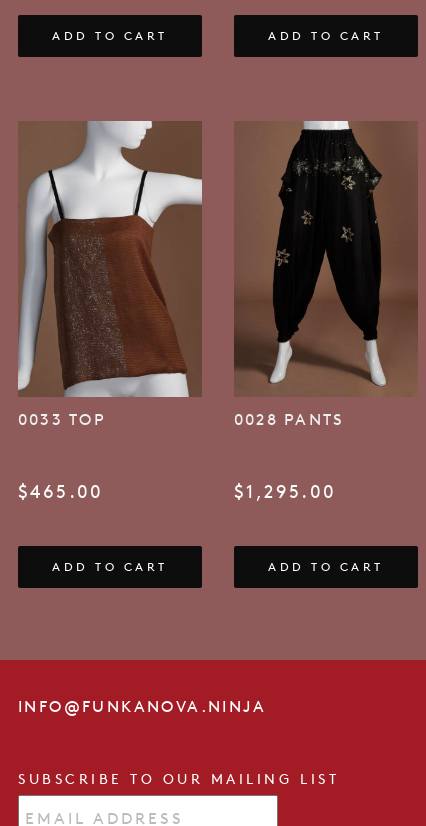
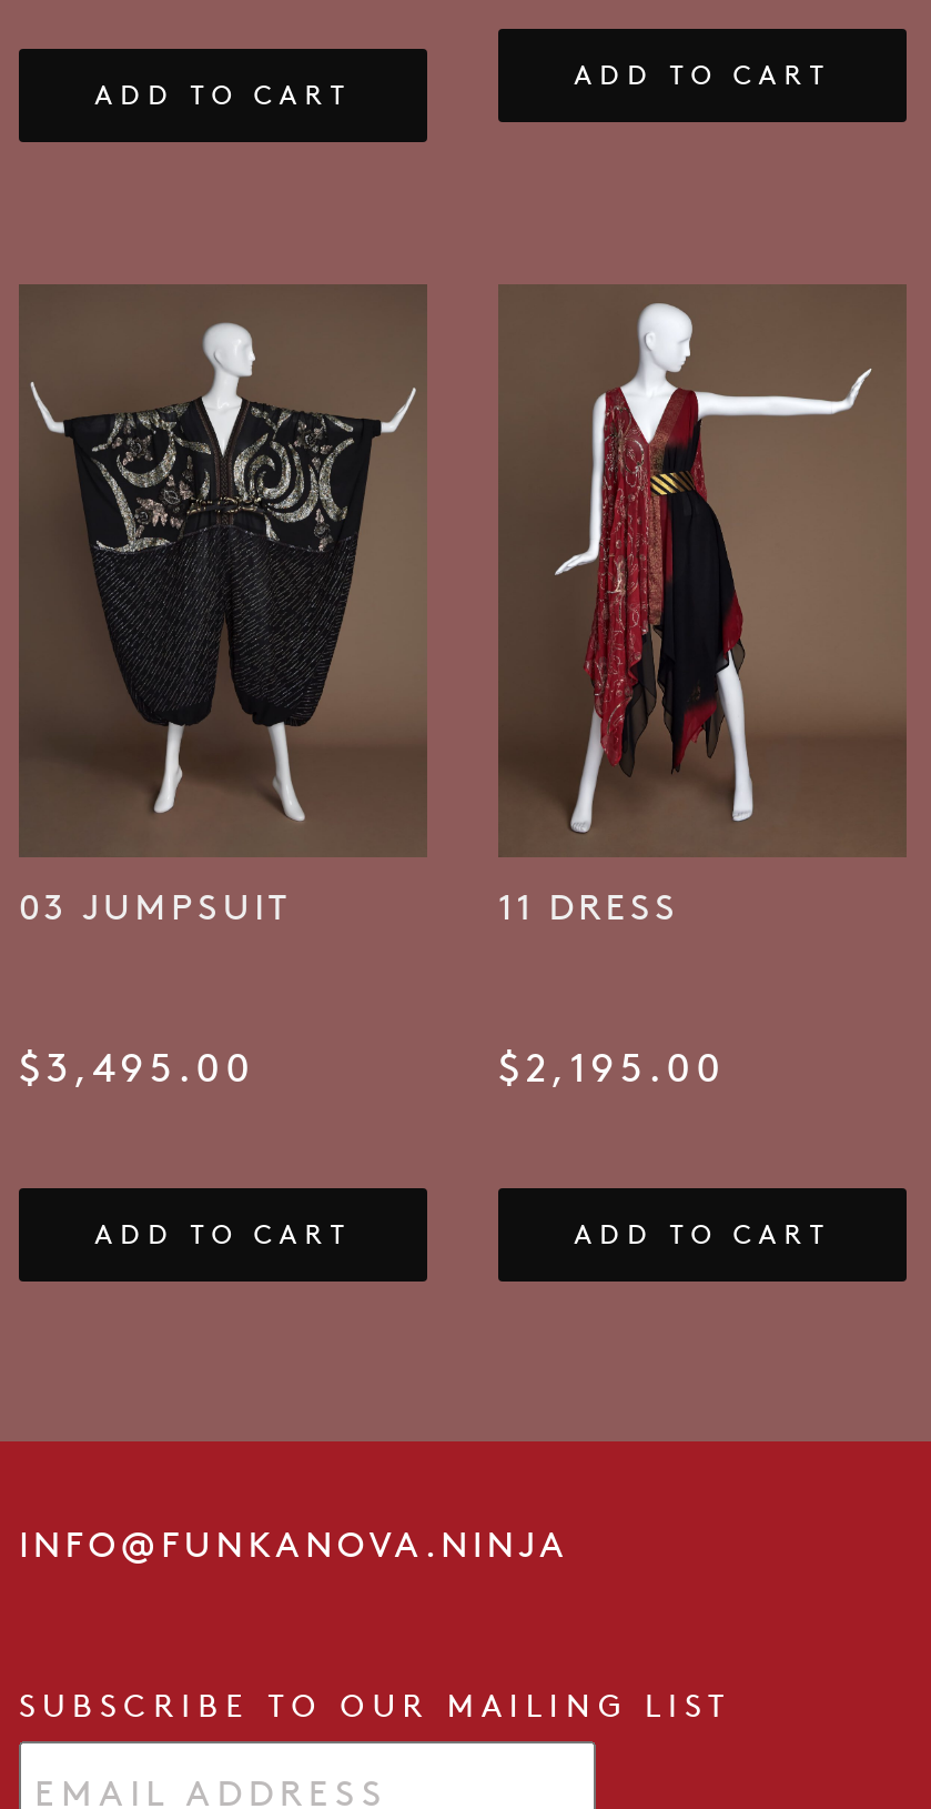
[17,120,203,429] [image] | 0033 TOP -> [19,284,427,928] [image] | 03 JUMPSUIT
[234,120,417,429] [image] | 0028 PANTS -> [498,284,887,928] [image] | 11 DRESS
[18,480,104,503] $465.00 -> [19,1041,255,1092] $3,495.00
[234,480,337,503] $1,295.00 -> [498,1041,726,1092] $2,195.00

